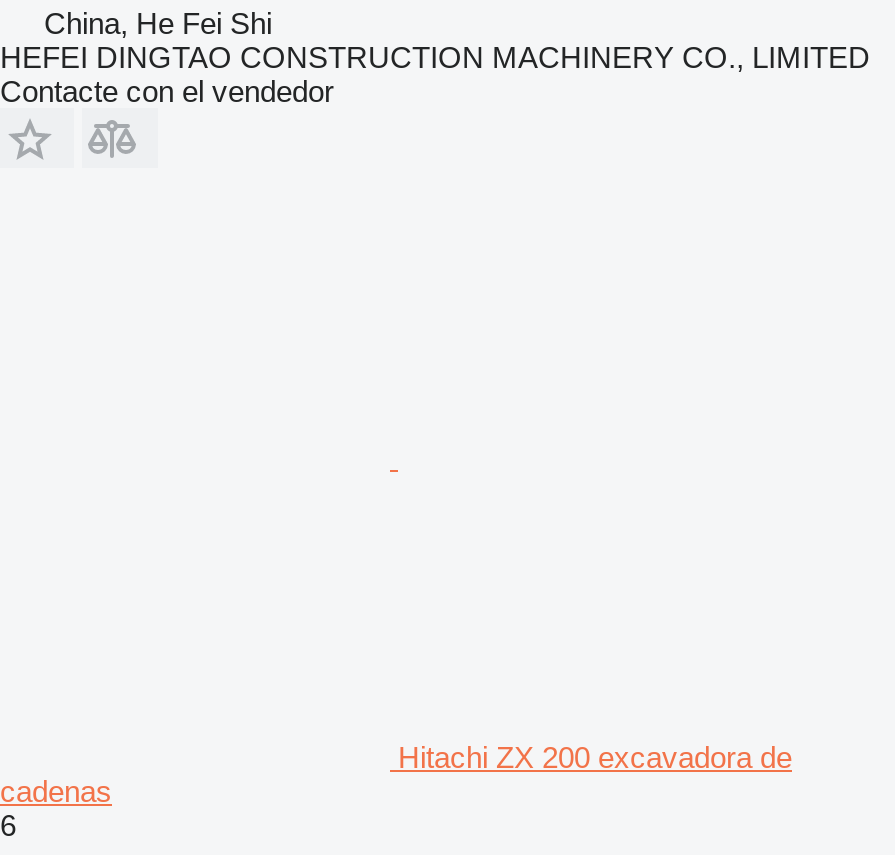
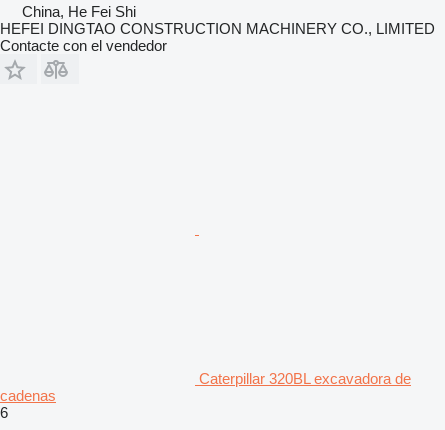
[398,740,792,774] Hitachi ZX 200 excavadora de -> [199,370,411,387] Caterpillar 320BL excavadora de

